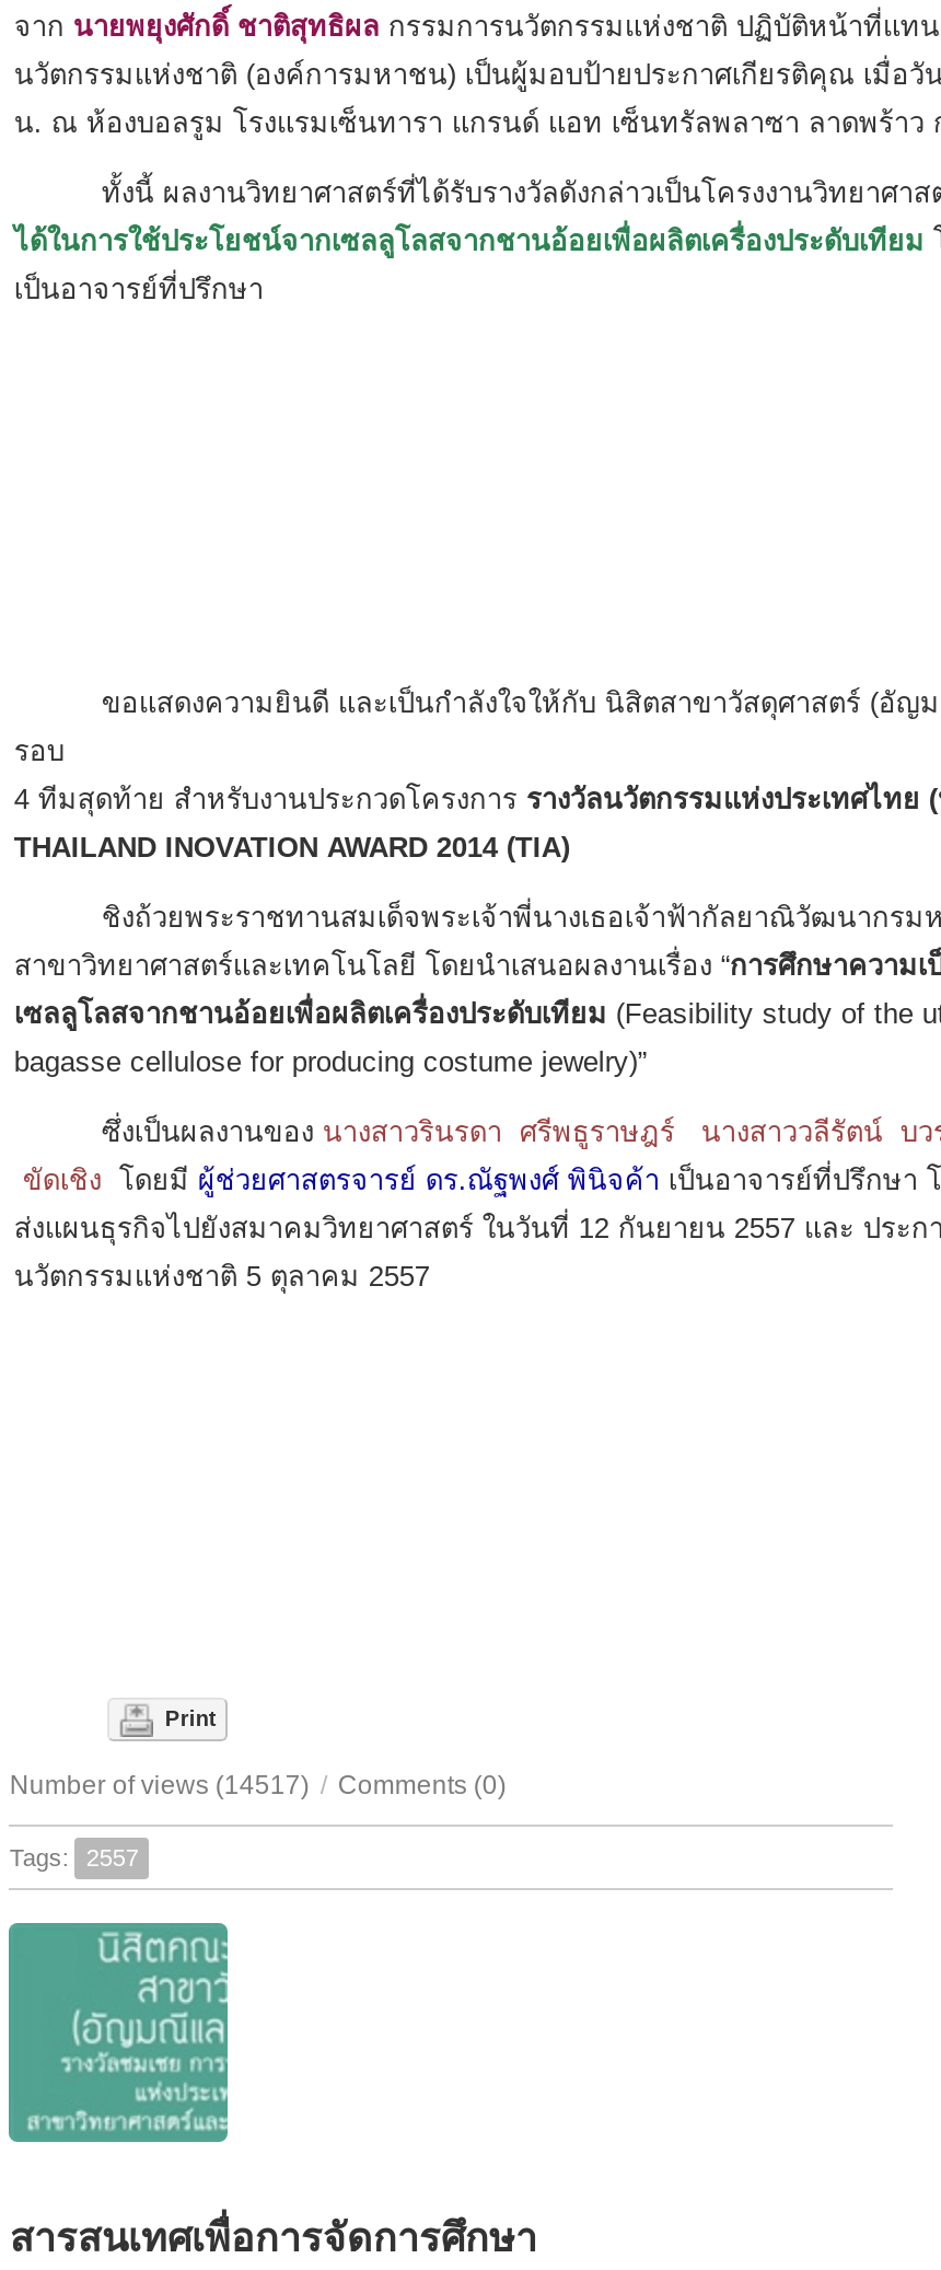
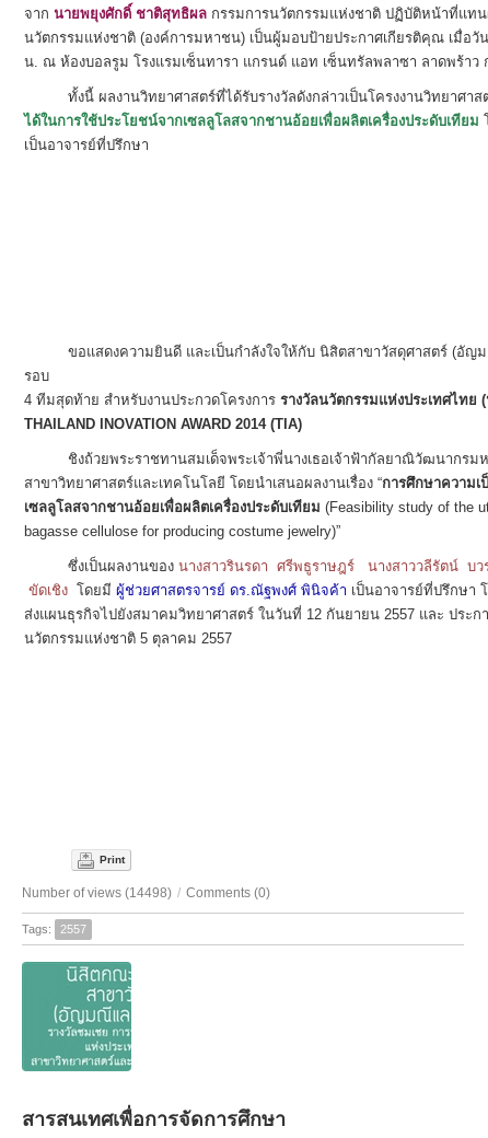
[10,1770,506,1800] Number of views (14517) / Comments (0) -> [22,885,271,901] Number of views (14498) / Comments (0)

